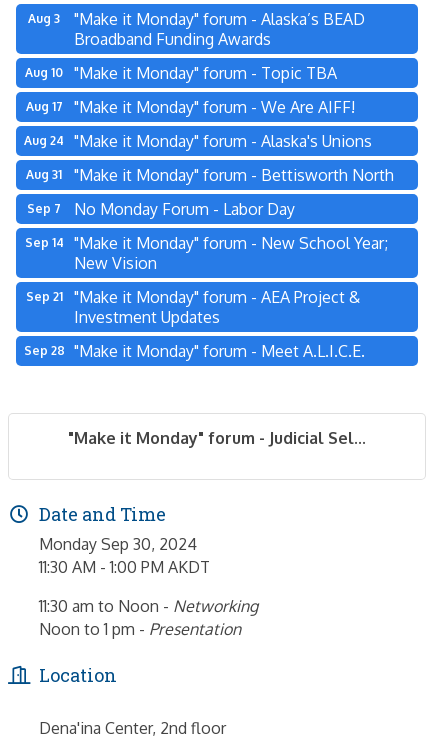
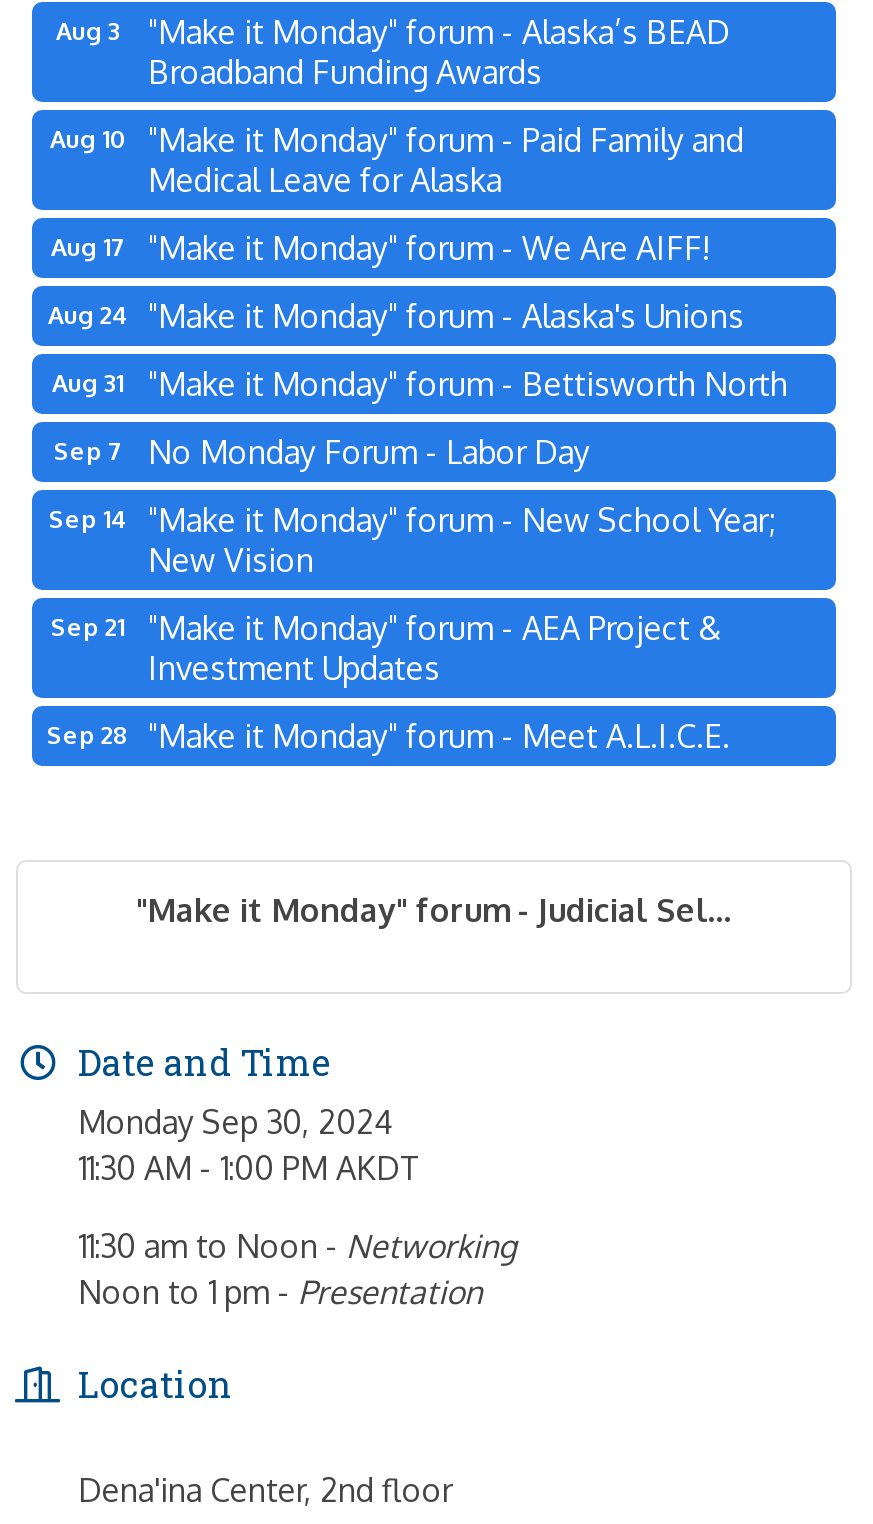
[74,63,337,83] "Make it Monday" forum - Topic TBA -> [148,119,744,199] "Make it Monday" forum - Paid Family and | Medical Leave for Alaska

